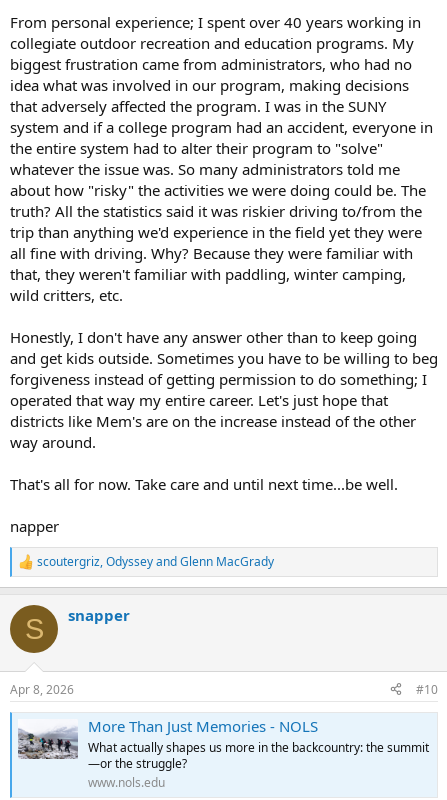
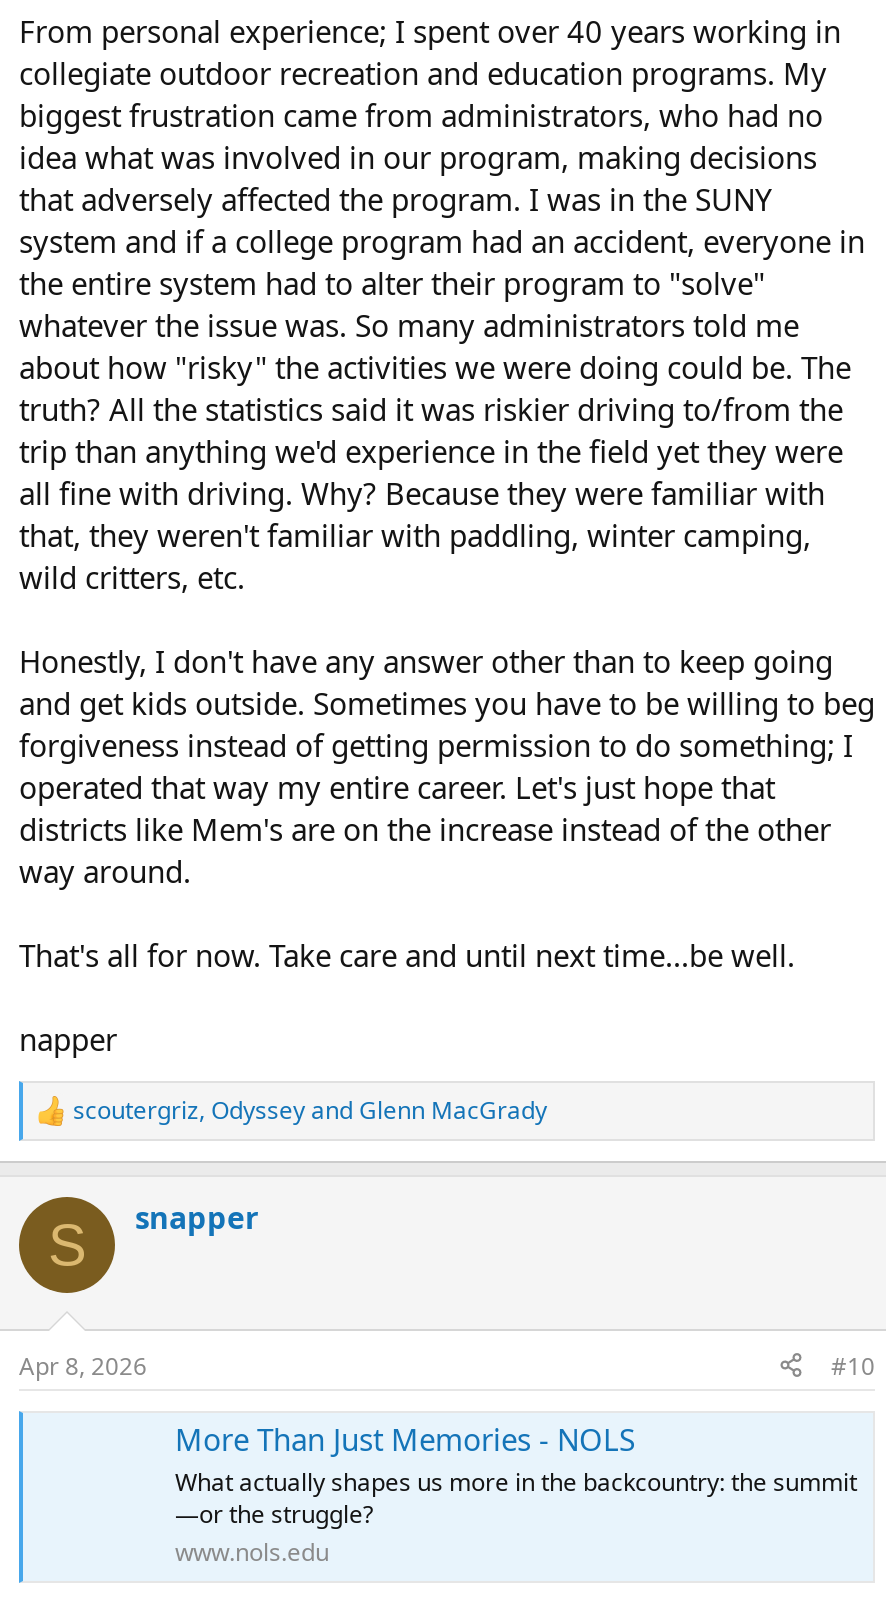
[17,723,79,760] [image] -> none

